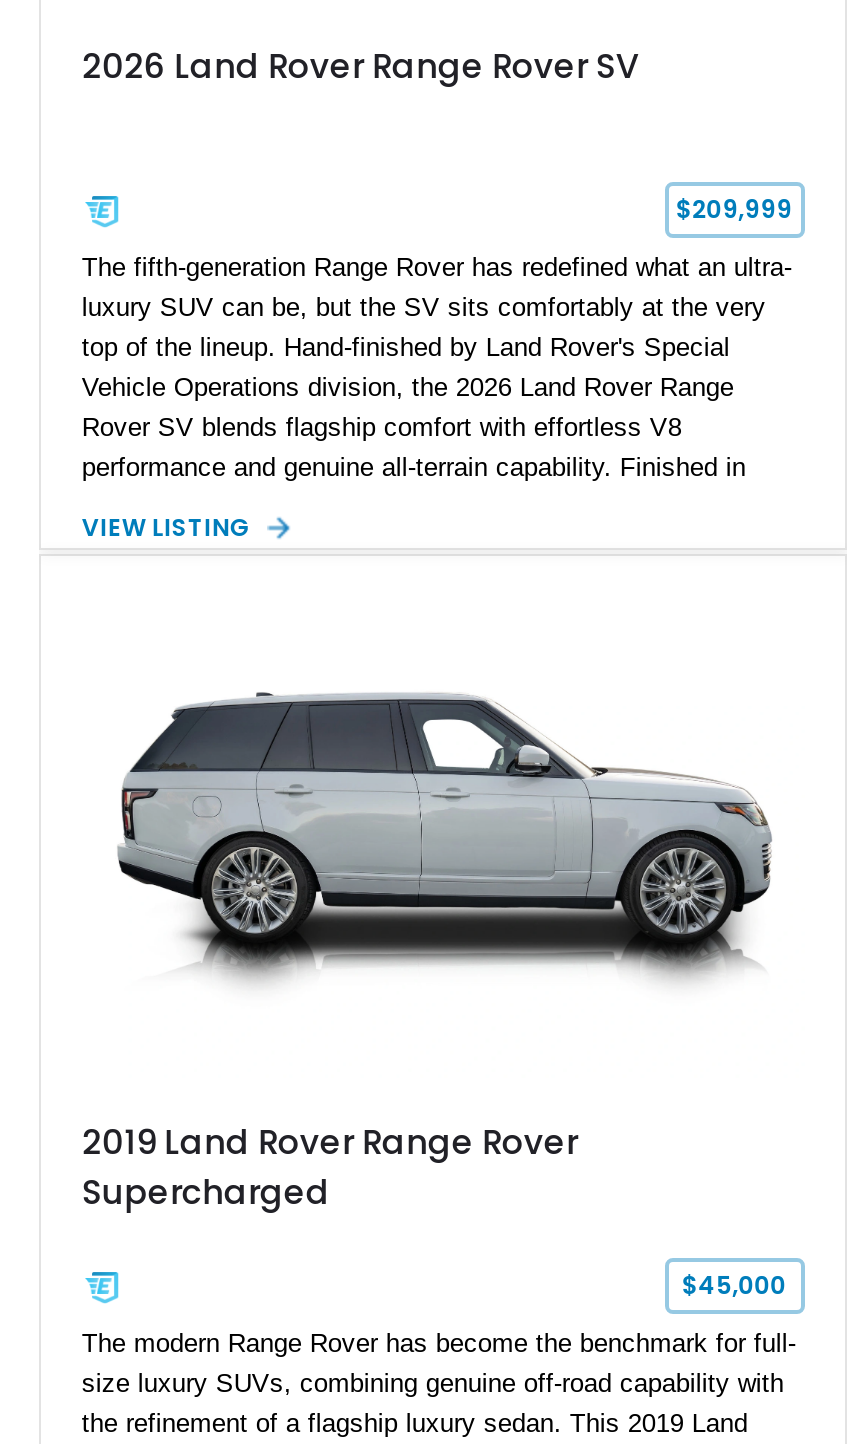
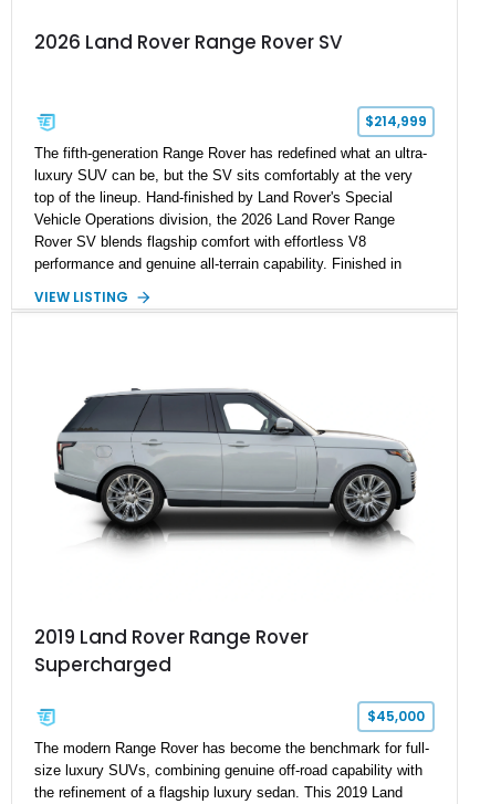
[676,193,792,227] $209,999 -> [365,112,426,131] $214,999

